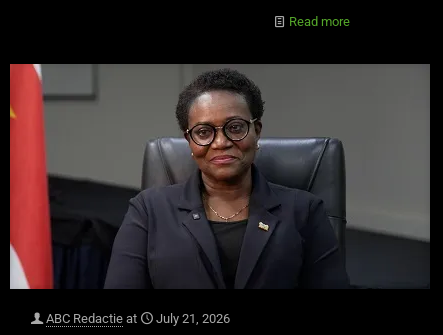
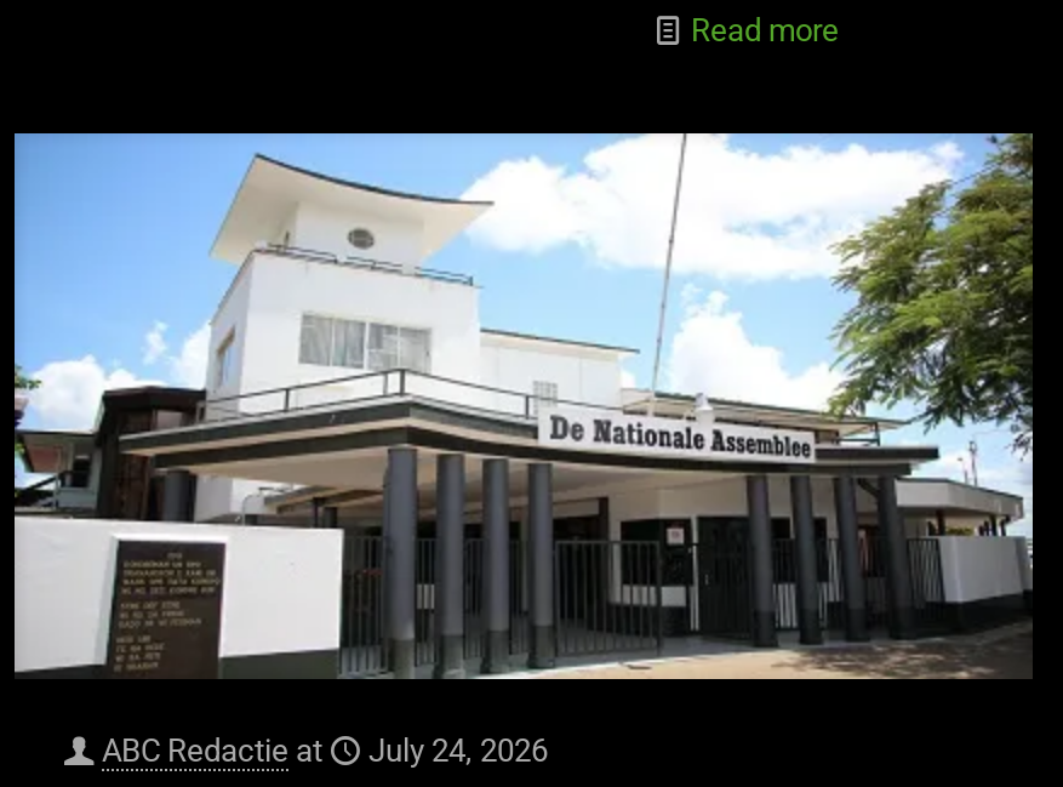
[9,63,430,326] [image] | ABC Redactie at July 21, 2026 -> [12,131,1033,769] [image] | ABC Redactie at July 24, 2026

